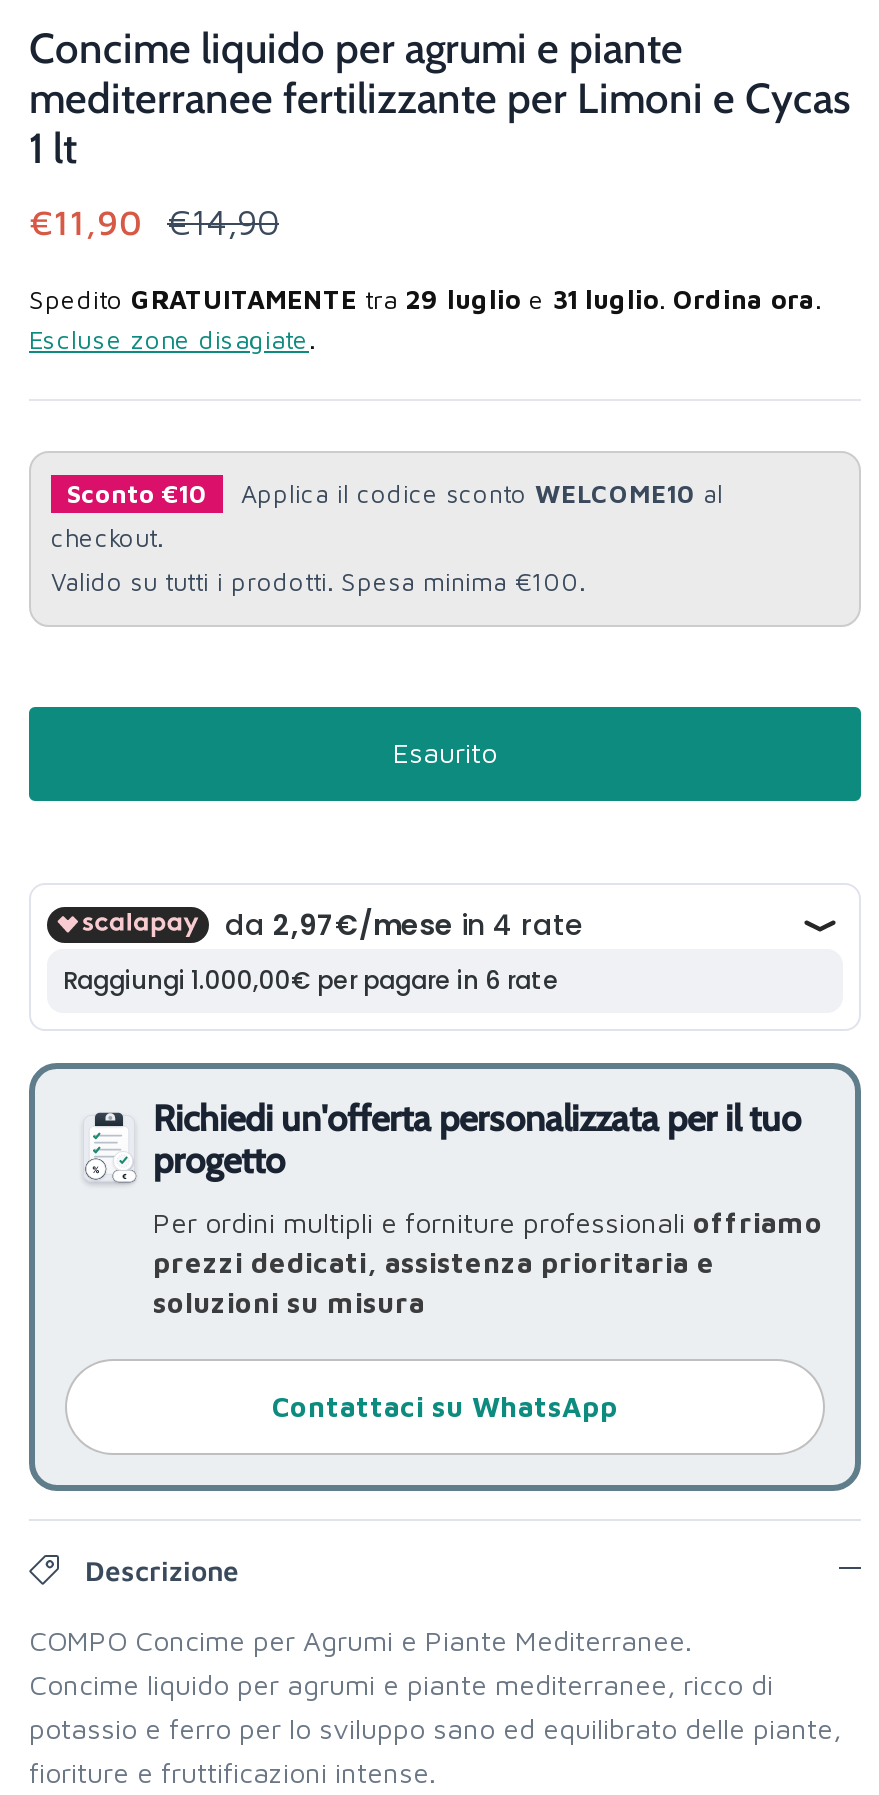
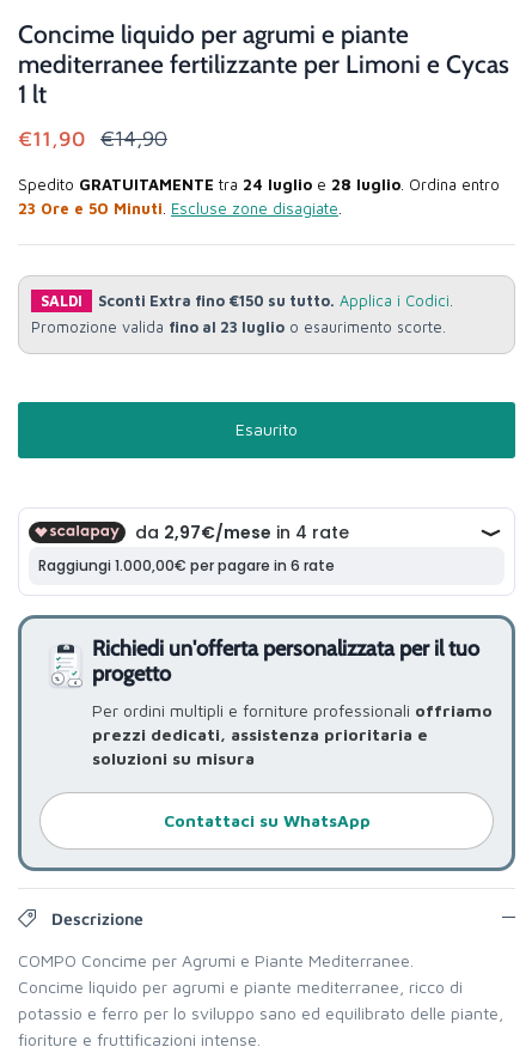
[29,282,821,354] Spedito GRATUITAMENTE tra 29 luglio e 31 luglio. Ordina ora. | Escluse zone disagiate. -> [18,174,500,217] Spedito GRATUITAMENTE tra 24 luglio e 28 luglio. Ordina entro | 23 Ore e 50 Minuti. Escluse zone disagiate.
[51,478,723,596] Sconto €10 | Applica il codice sconto WELCOME10 al | checkout. | Valido su tutti i prodotti. Spesa minima €100. -> [31,292,453,336] SALDI | Sconti Extra fino €150 su tutto. Applica i Codici. | Promozione valida fino al 23 luglio o esaurimento scorte.

